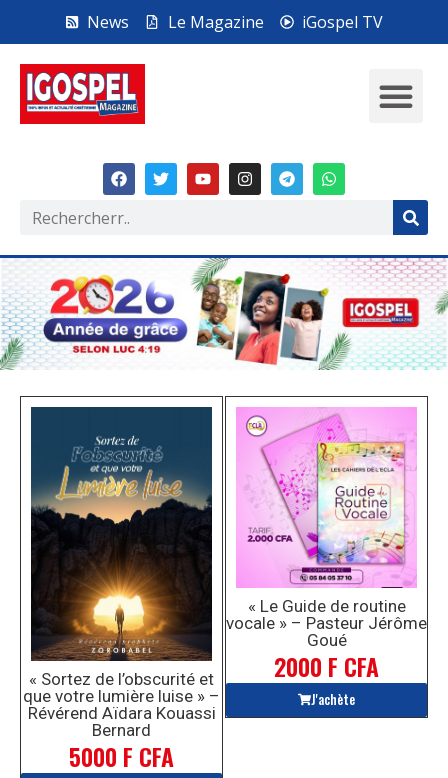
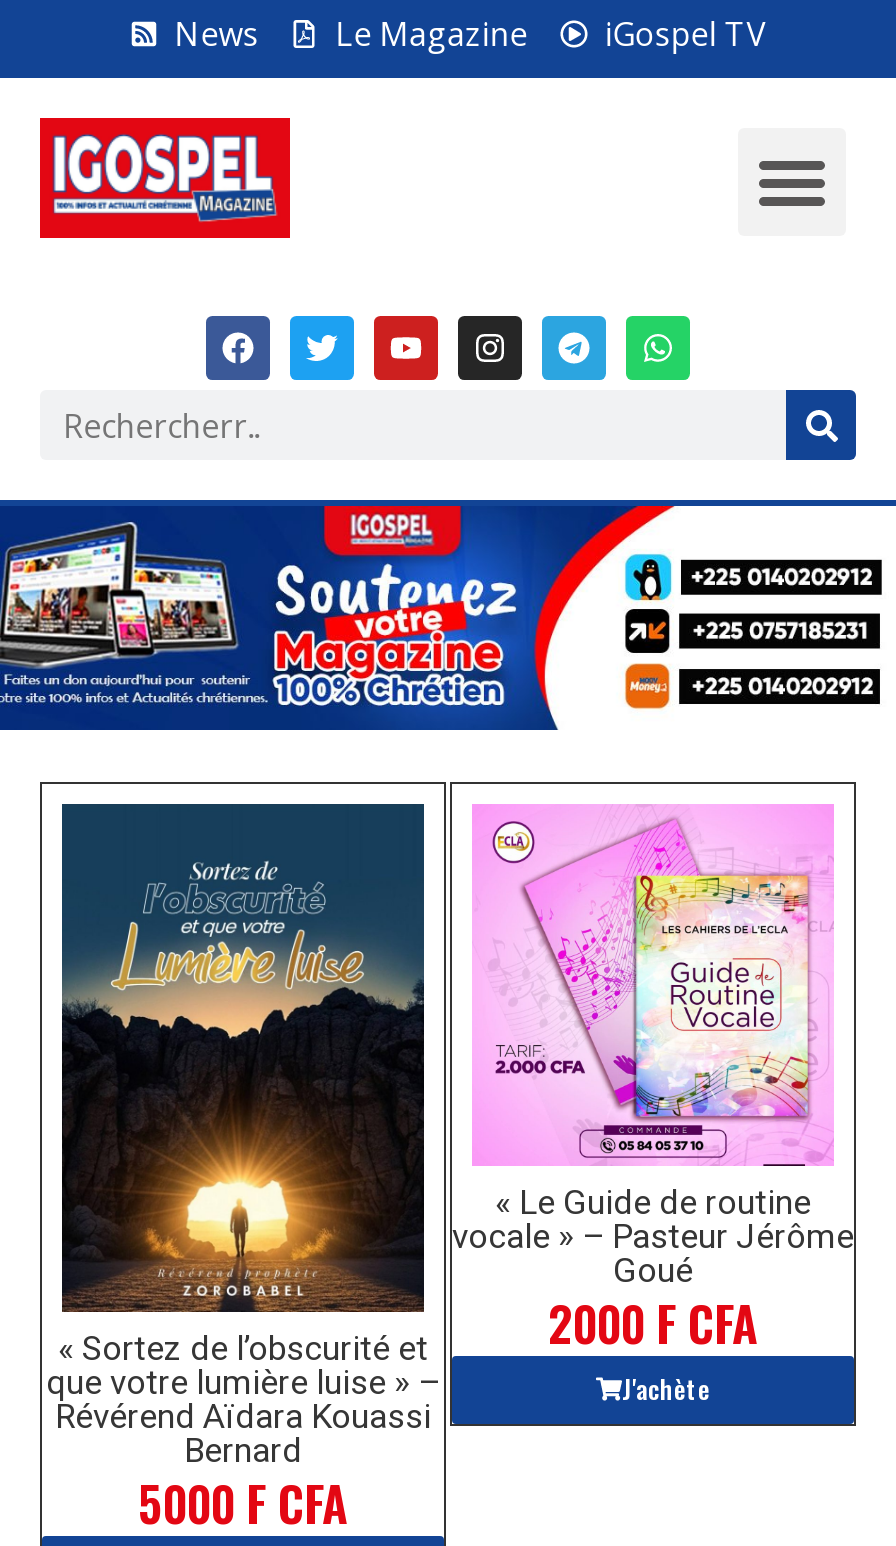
[3,257,445,371] [image] -> [6,504,890,732] [image]

